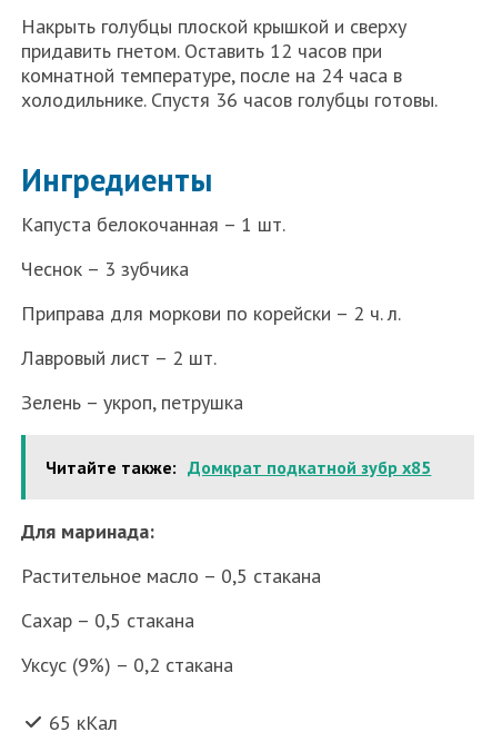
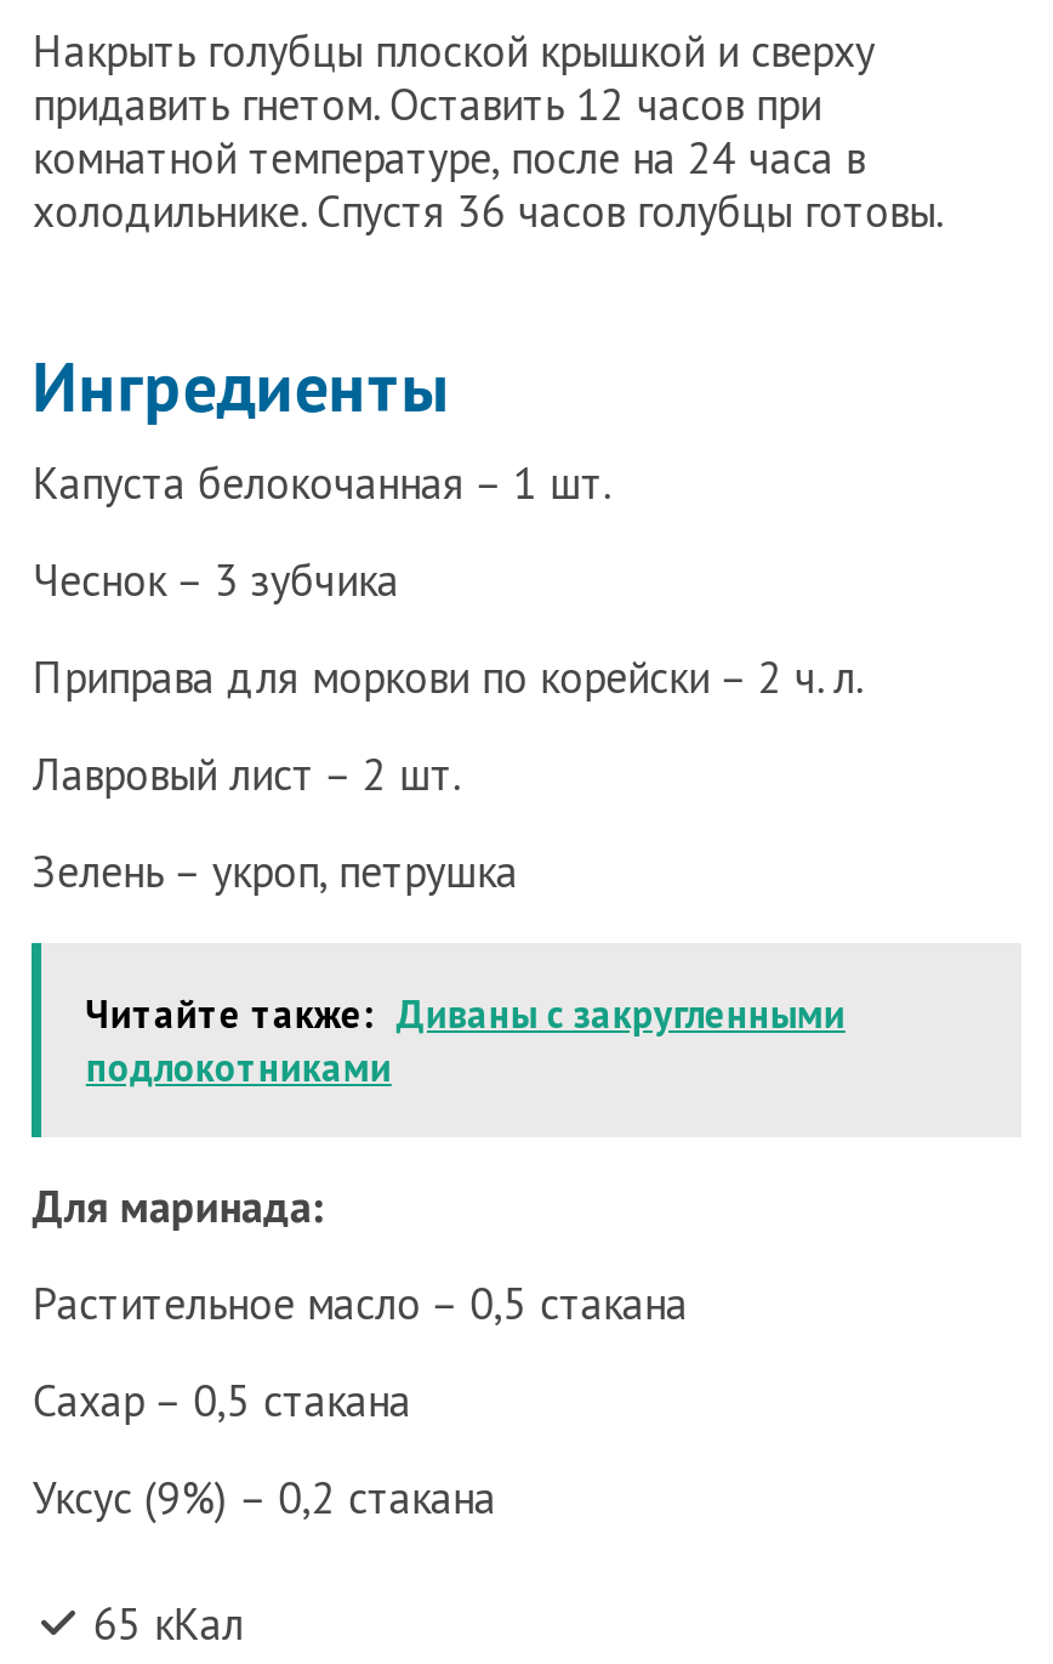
[46,456,431,478] Читайте также: Домкрат подкатной зубр x85 -> [86,989,845,1091] Читайте также: Диваны с закругленными | подлокотниками

